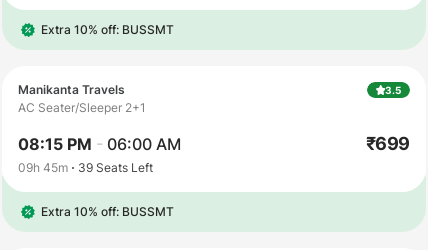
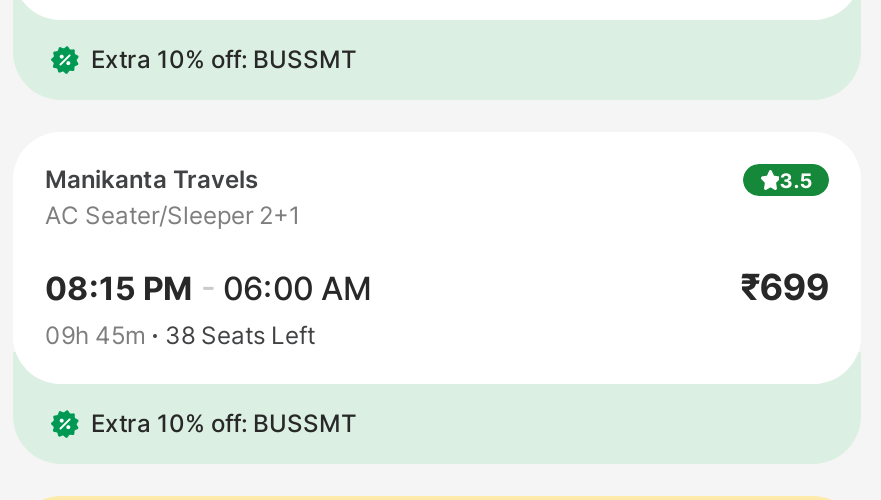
[18,160,153,175] 09h 45m 39 Seats Left -> [45,320,315,350] 09h 45m 38 Seats Left

